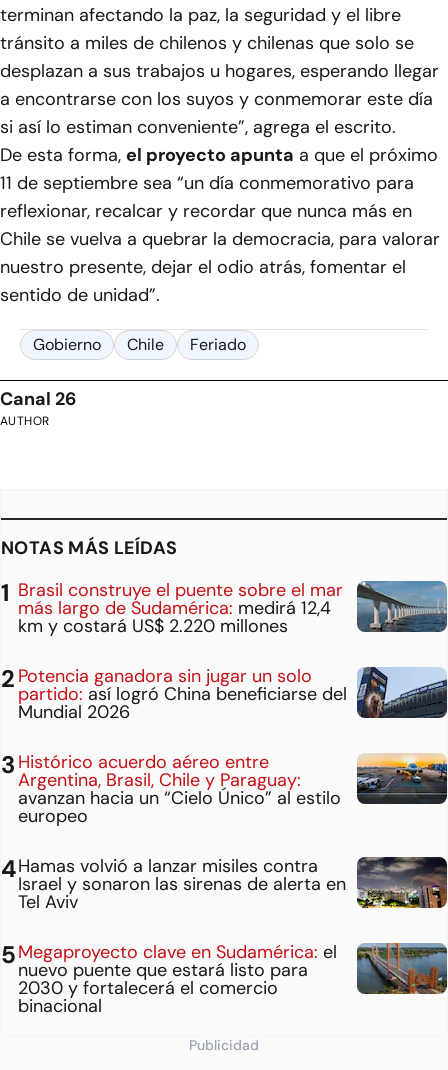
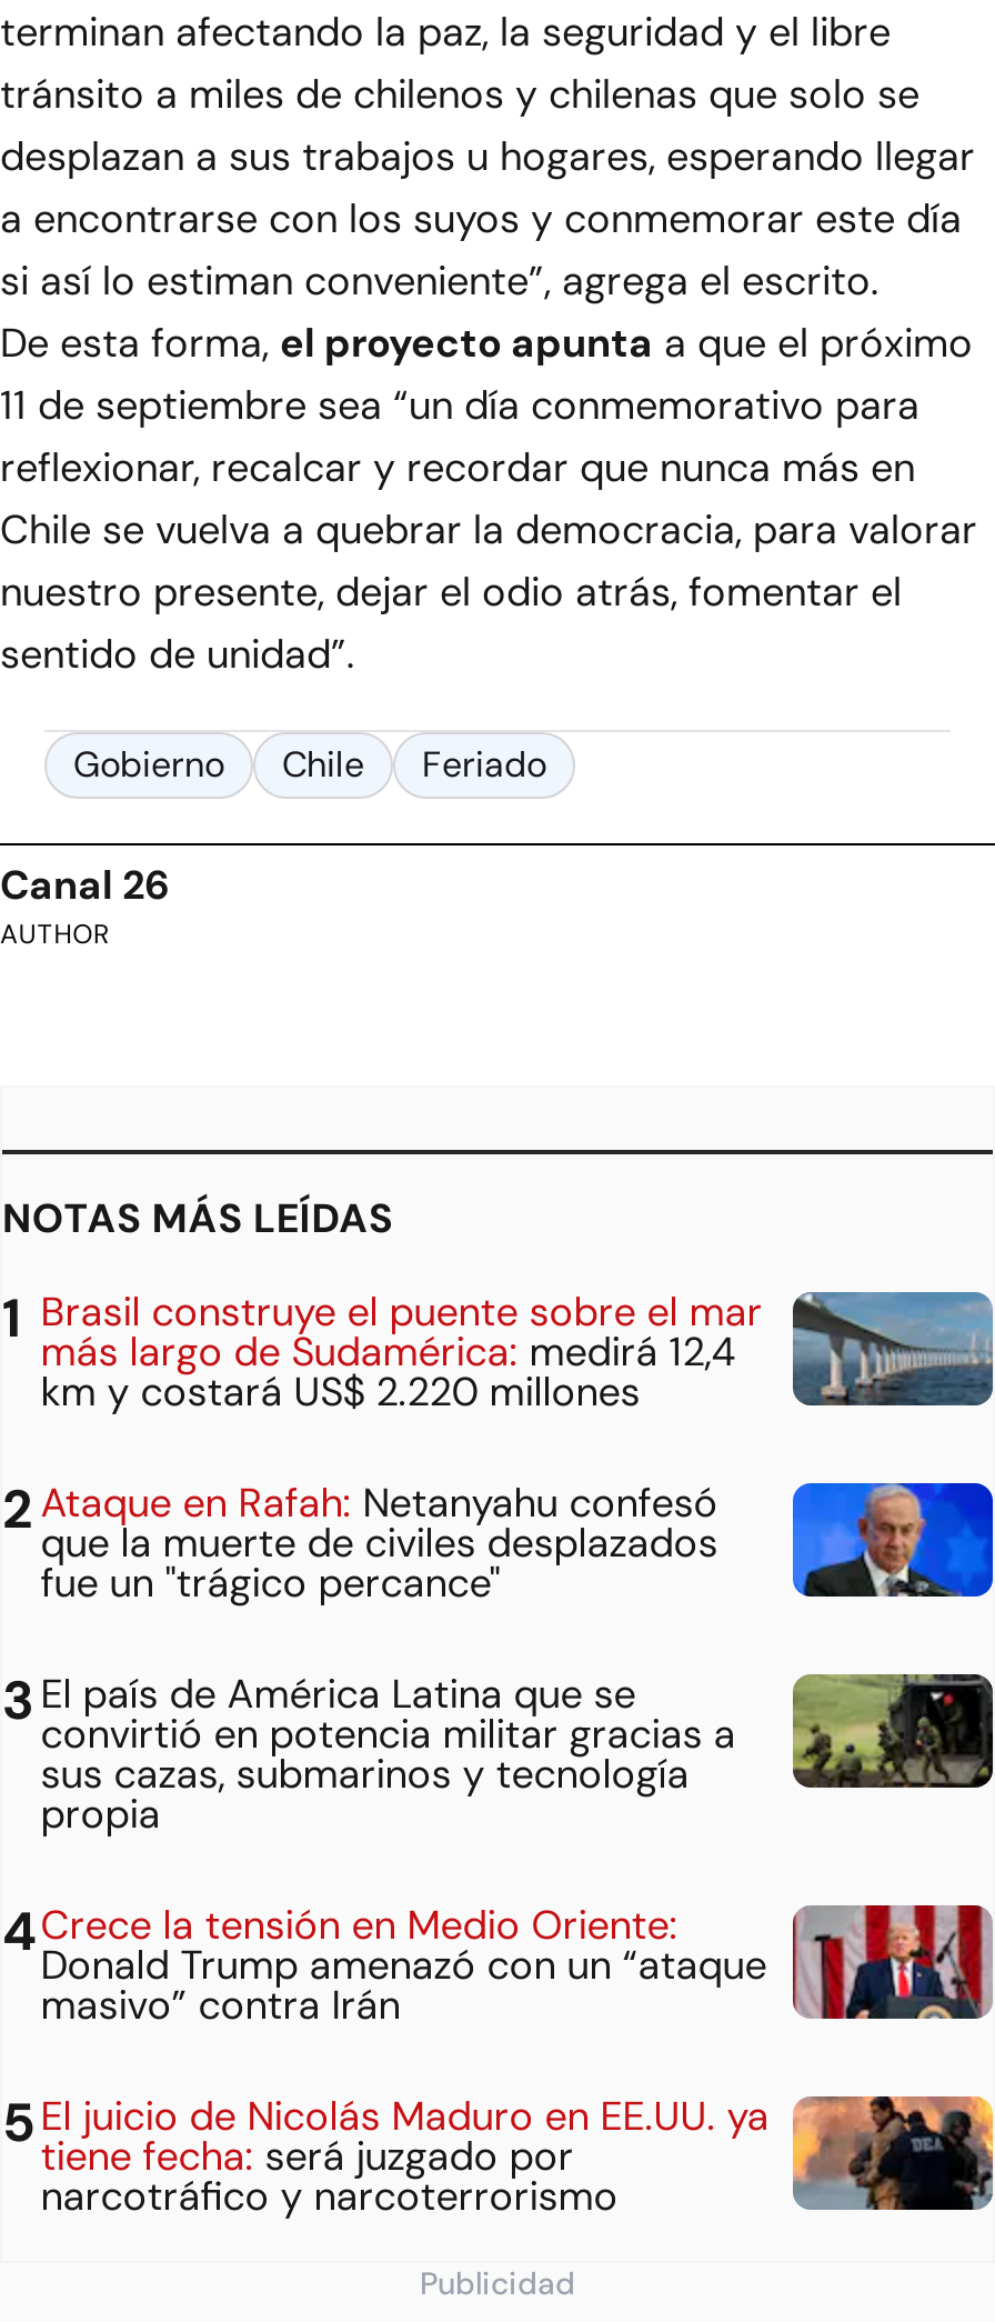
[18,664,445,724] [image] | Potencia ganadora sin jugar un solo | partido: así logró China beneficiarse del | Mundial 2026 -> [41,1476,988,1609] [image] | Ataque en Rafah: Netanyahu confesó | que la muerte de civiles desplazados | fue un "trágico percance"
[18,750,445,828] [image] | Histórico acuerdo aéreo entre | Argentina, Brasil, Chile y Paraguay: | avanzan hacia un “Cielo Único” al estilo | europeo -> [41,1667,988,1840] [image] | El país de América Latina que se | convirtió en potencia militar gracias a | sus cazas, submarinos y tecnología | propia
[18,854,445,914] [image] | Hamas volvió a lanzar misiles contra | Israel y sonaron las sirenas de alerta en | Tel Aviv -> [41,1898,988,2032] [image] | Crece la tensión en Medio Oriente: | Donald Trump amenazó con un “ataque | masivo” contra Irán
[18,940,445,1018] [image] | Megaproyecto clave en Sudamérica: el | nuevo puente que estará listo para | 2030 y fortalecerá el comercio | binacional -> [41,2089,988,2223] [image] | El juicio de Nicolás Maduro en EE.UU. ya | tiene fecha: será juzgado por | narcotráfico y narcoterrorismo

